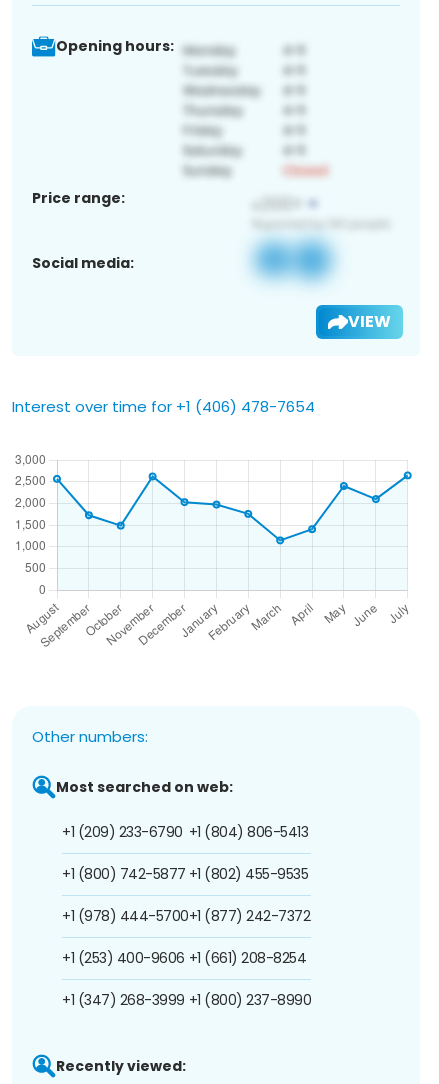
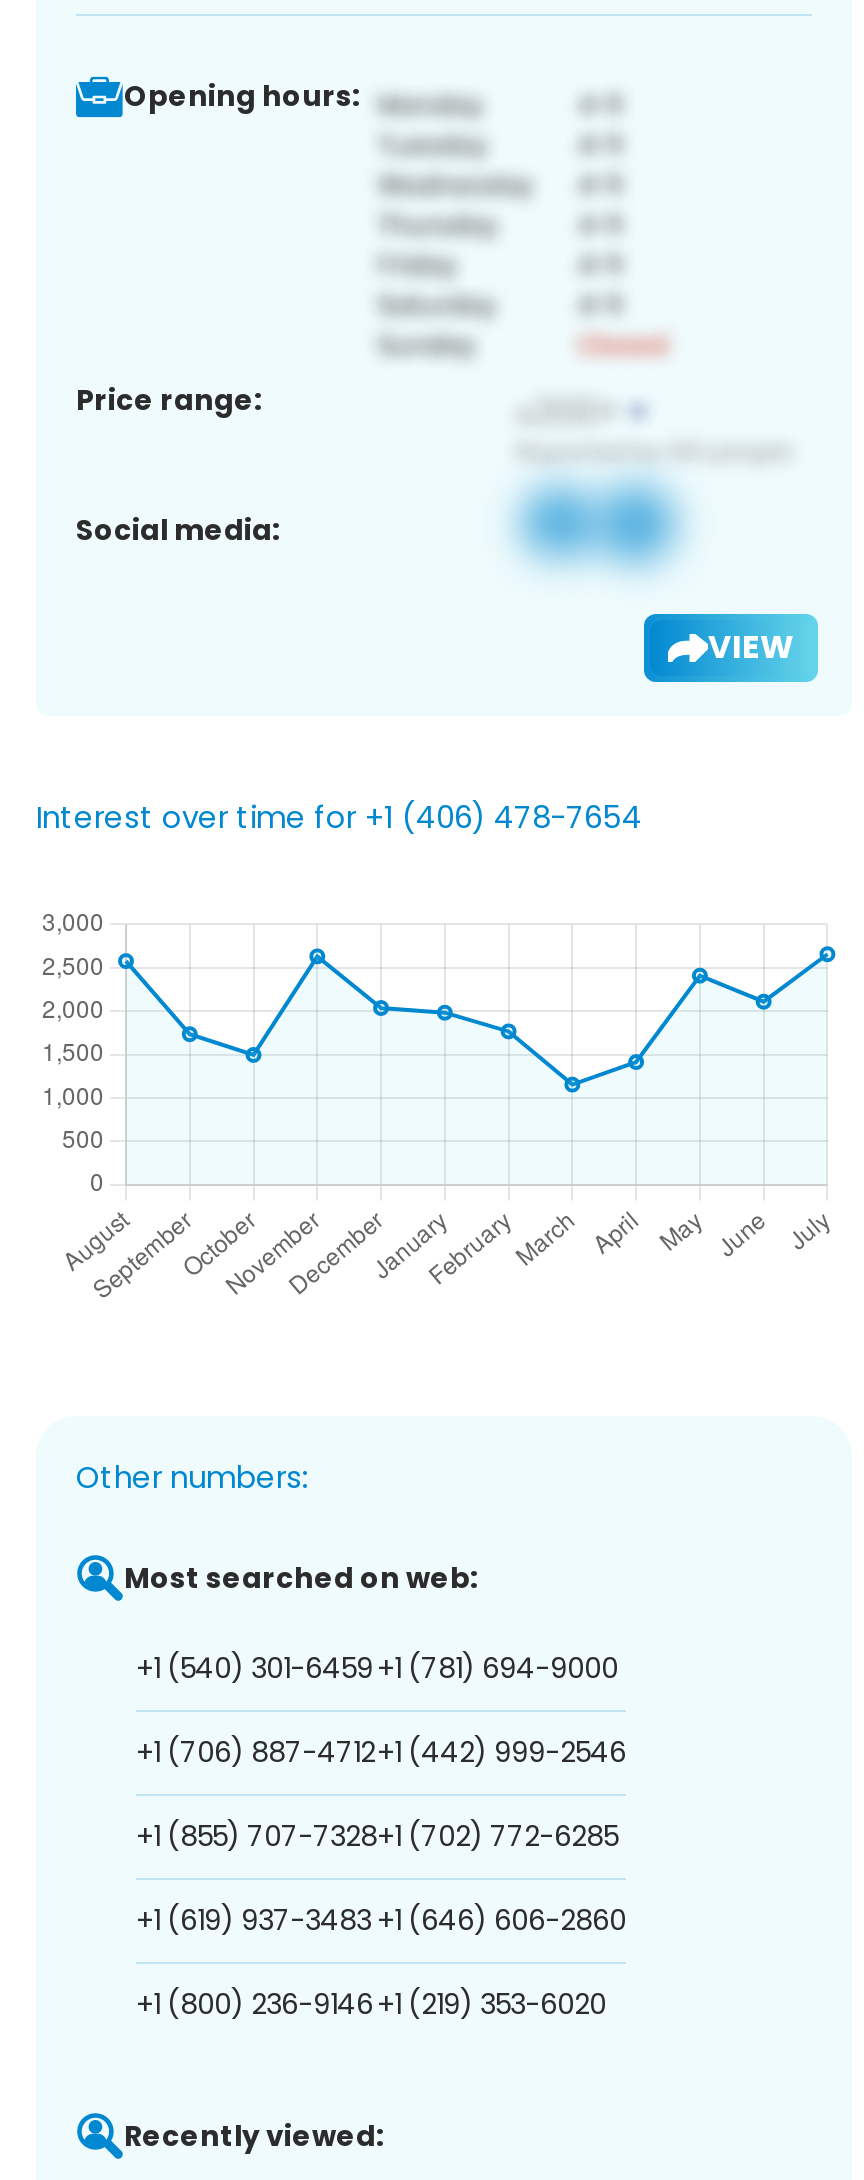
[62,821,182,841] +1 (209) 233-6790 -> [136,1647,373,1687] +1 (540) 301-6459
[188,821,308,841] +1 (804) 806-5413 -> [377,1647,618,1687] +1 (781) 694-9000
[62,863,185,883] +1 (800) 742-5877 -> [136,1731,375,1771] +1 (706) 887-4712
[188,863,308,883] +1 (802) 455-9535 -> [377,1731,626,1771] +1 (442) 999-2546
[62,905,188,925] +1 (978) 444-5700 -> [136,1815,377,1855] +1 (855) 707-7328
[188,905,310,925] +1 (877) 242-7372 -> [377,1815,618,1855] +1 (702) 772-6285
[62,947,184,967] +1 (253) 400-9606 -> [136,1899,371,1939] +1 (619) 937-3483
[188,947,306,967] +1 (661) 208-8254 -> [377,1899,626,1939] +1 (646) 606-2860
[62,989,184,1009] +1 (347) 268-3999 -> [136,1983,373,2023] +1 (800) 236-9146
[188,989,311,1009] +1 (800) 237-8990 -> [377,1983,606,2023] +1 (219) 353-6020

